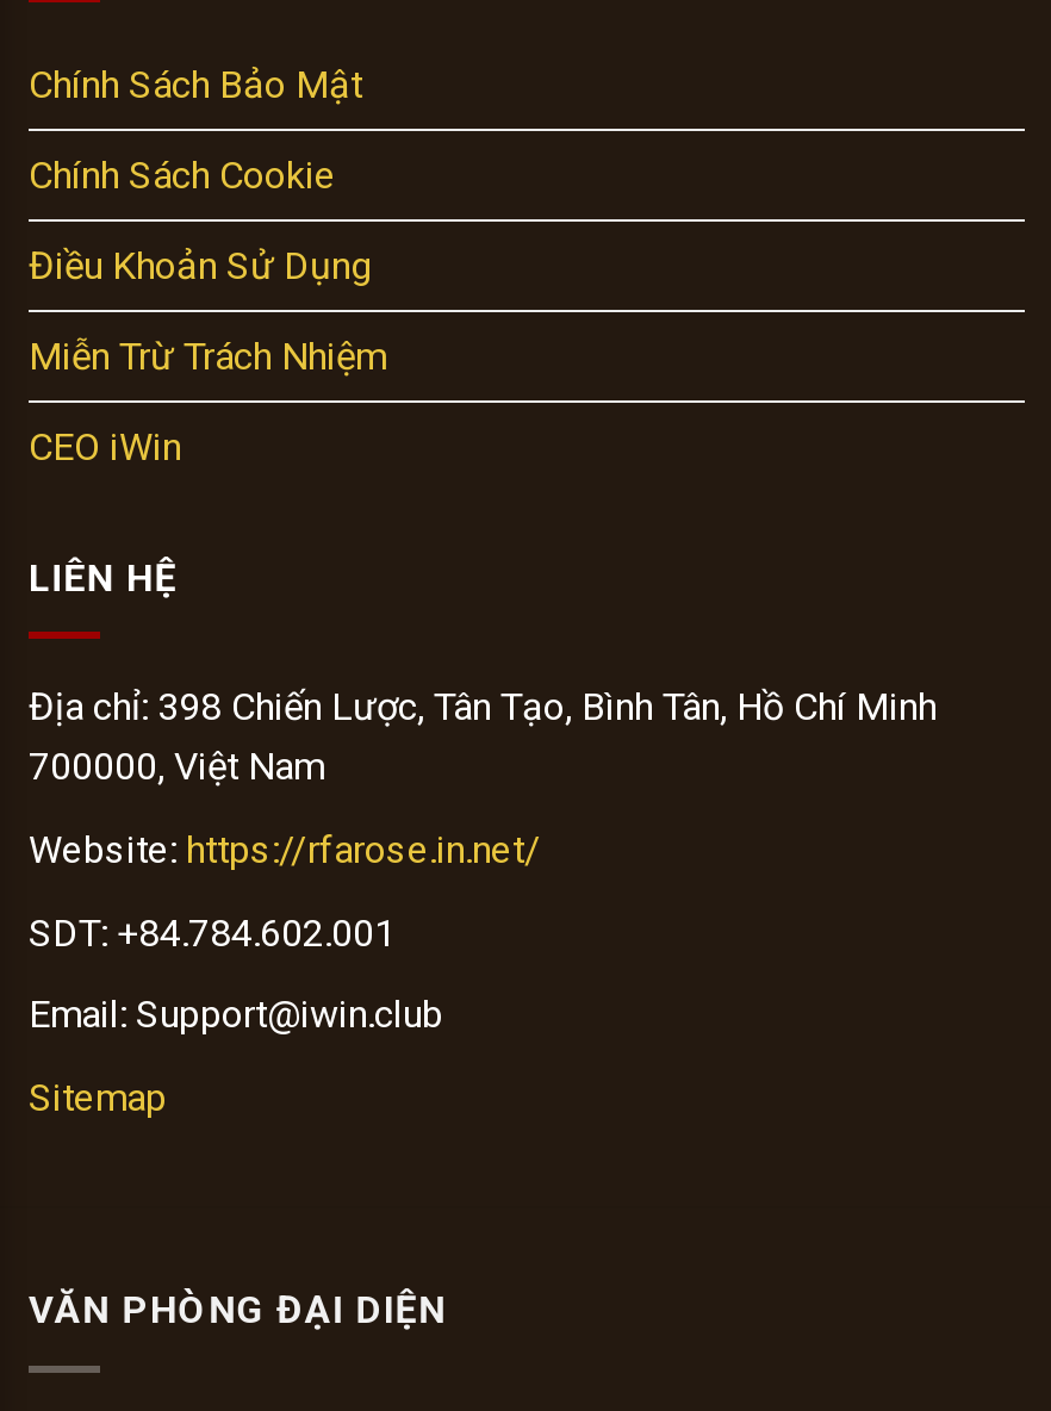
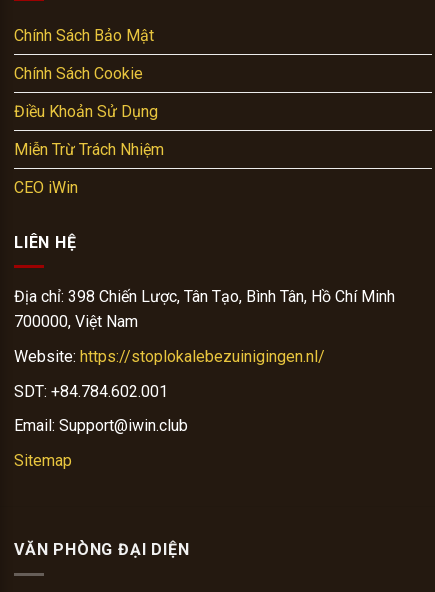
[29,827,541,872] Website: https://rfarose.in.net/ -> [14,347,325,366] Website: https://stoplokalebezuinigingen.nl/

